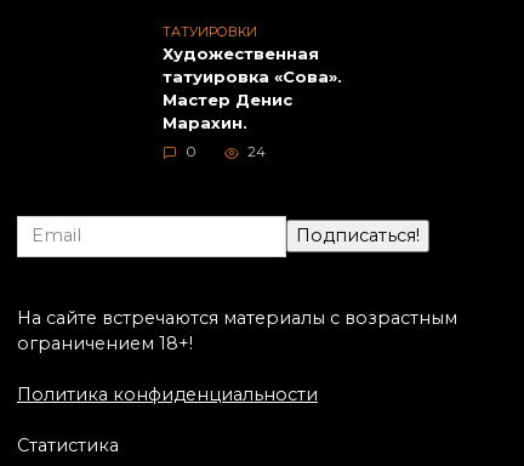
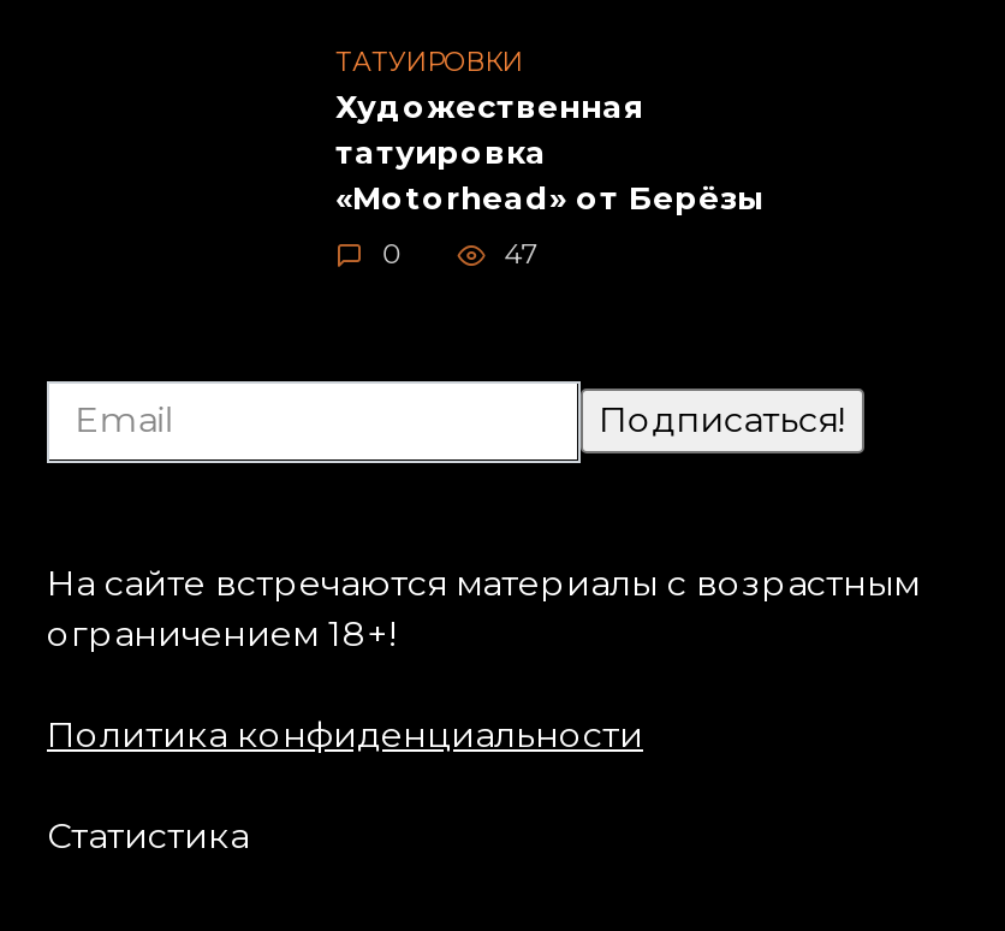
[163,67,342,133] татуировка «Сова». | Мастер Денис | Марахин. -> [335,133,763,217] татуировка | «Motorhead» от Берёзы
[248,144,266,161] 24 -> [504,238,538,272] 47

